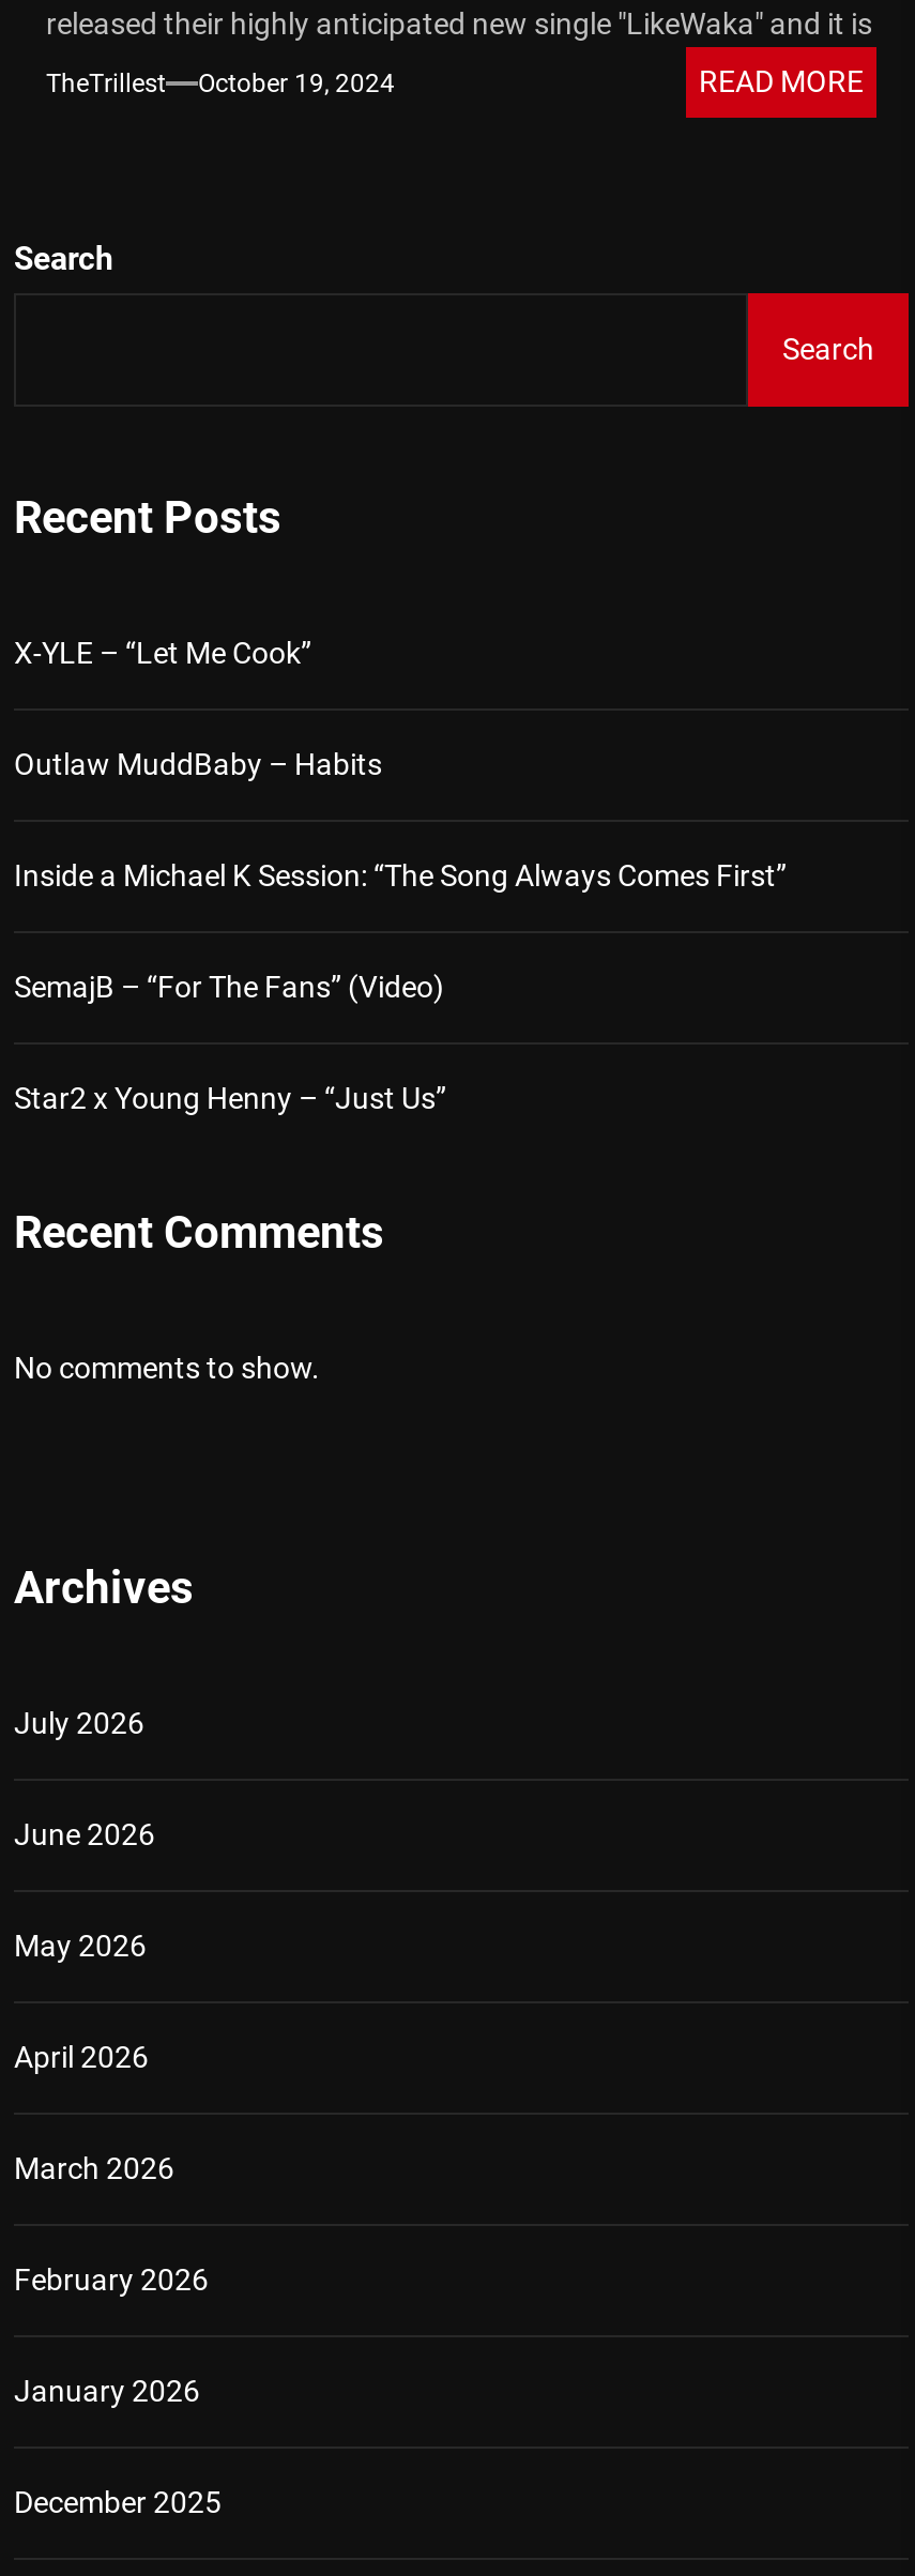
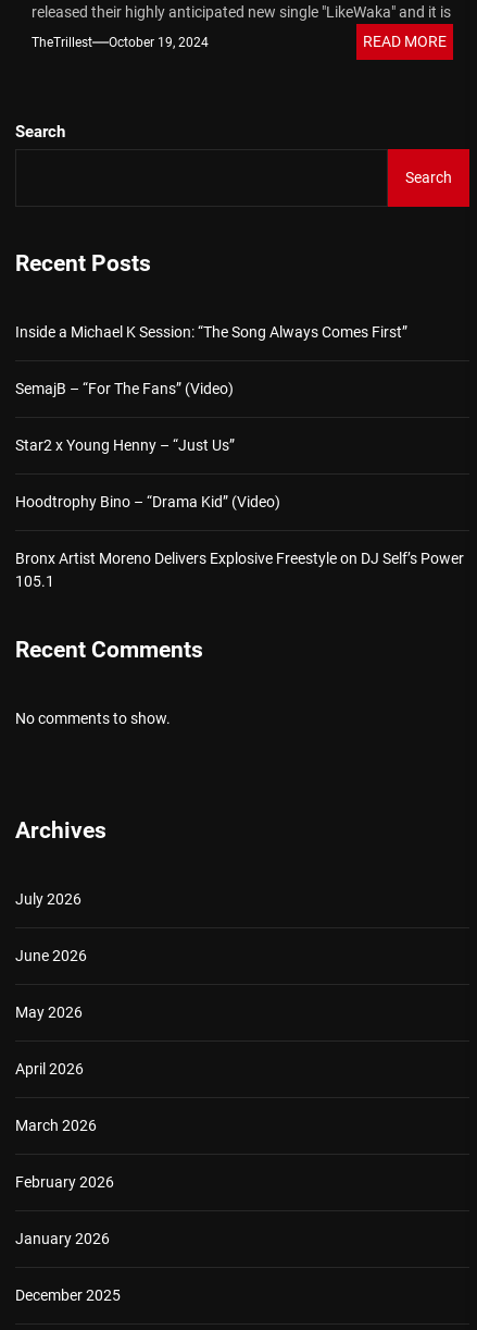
[14,636,382,781] X-YLE – “Let Me Cook” | Outlaw MuddBaby – Habits -> none
moved [14,858,787,1115] -> [15,323,407,454]: Inside a Michael K Session: “The Song Always Comes First” | SemajB – “For The Fans” (Video) | Star2 x Young Henny – “Just Us”
none -> [15,493,464,590] Hoodtrophy Bino – “Drama Kid” (Video) | Bronx Artist Moreno Delivers Explosive Freestyle on DJ Self’s Power | 105.1

